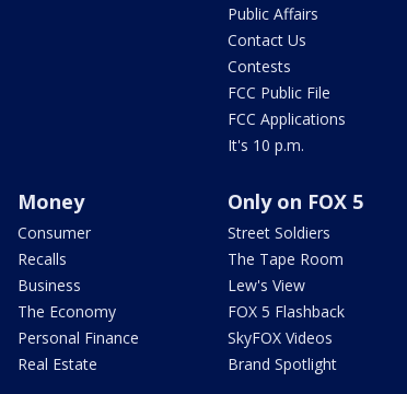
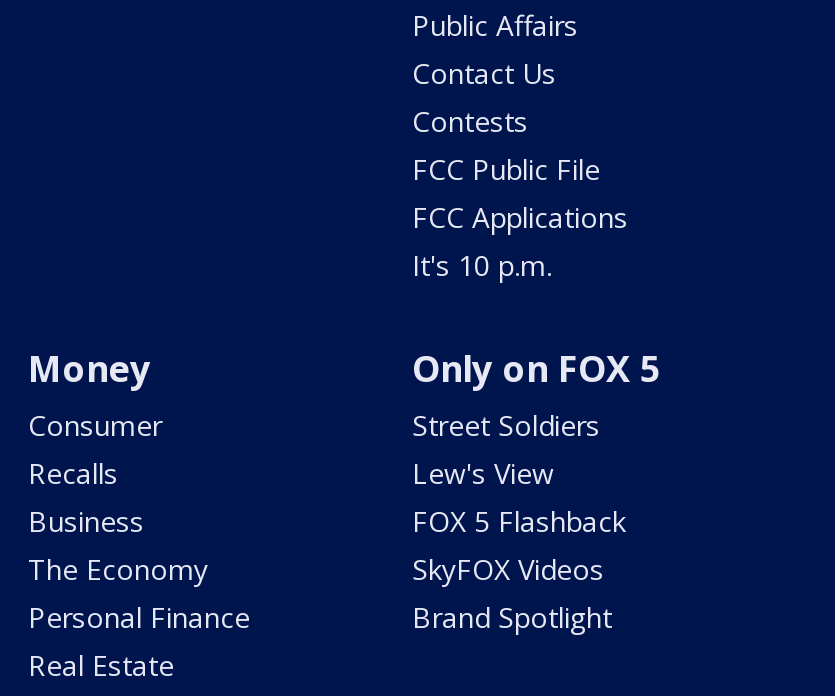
[228,248,344,269] The Tape Room -> none
moved [228,275,345,374] -> [412,454,626,636]: Lew's View | FOX 5 Flashback | SkyFOX Videos | Brand Spotlight

